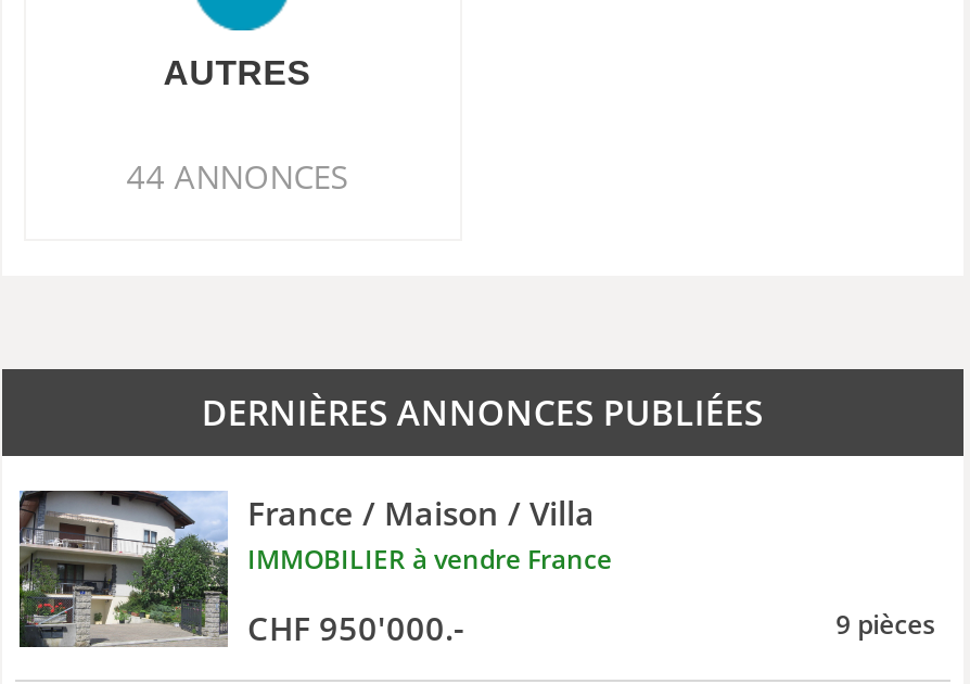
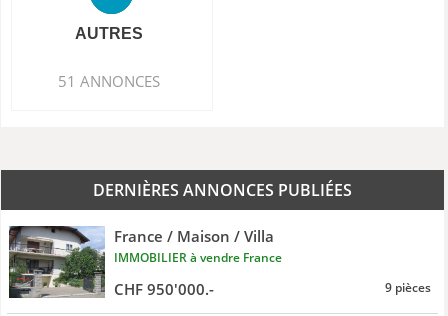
[127,154,348,198] 44 ANNONCES -> [58,71,160,91] 51 ANNONCES

